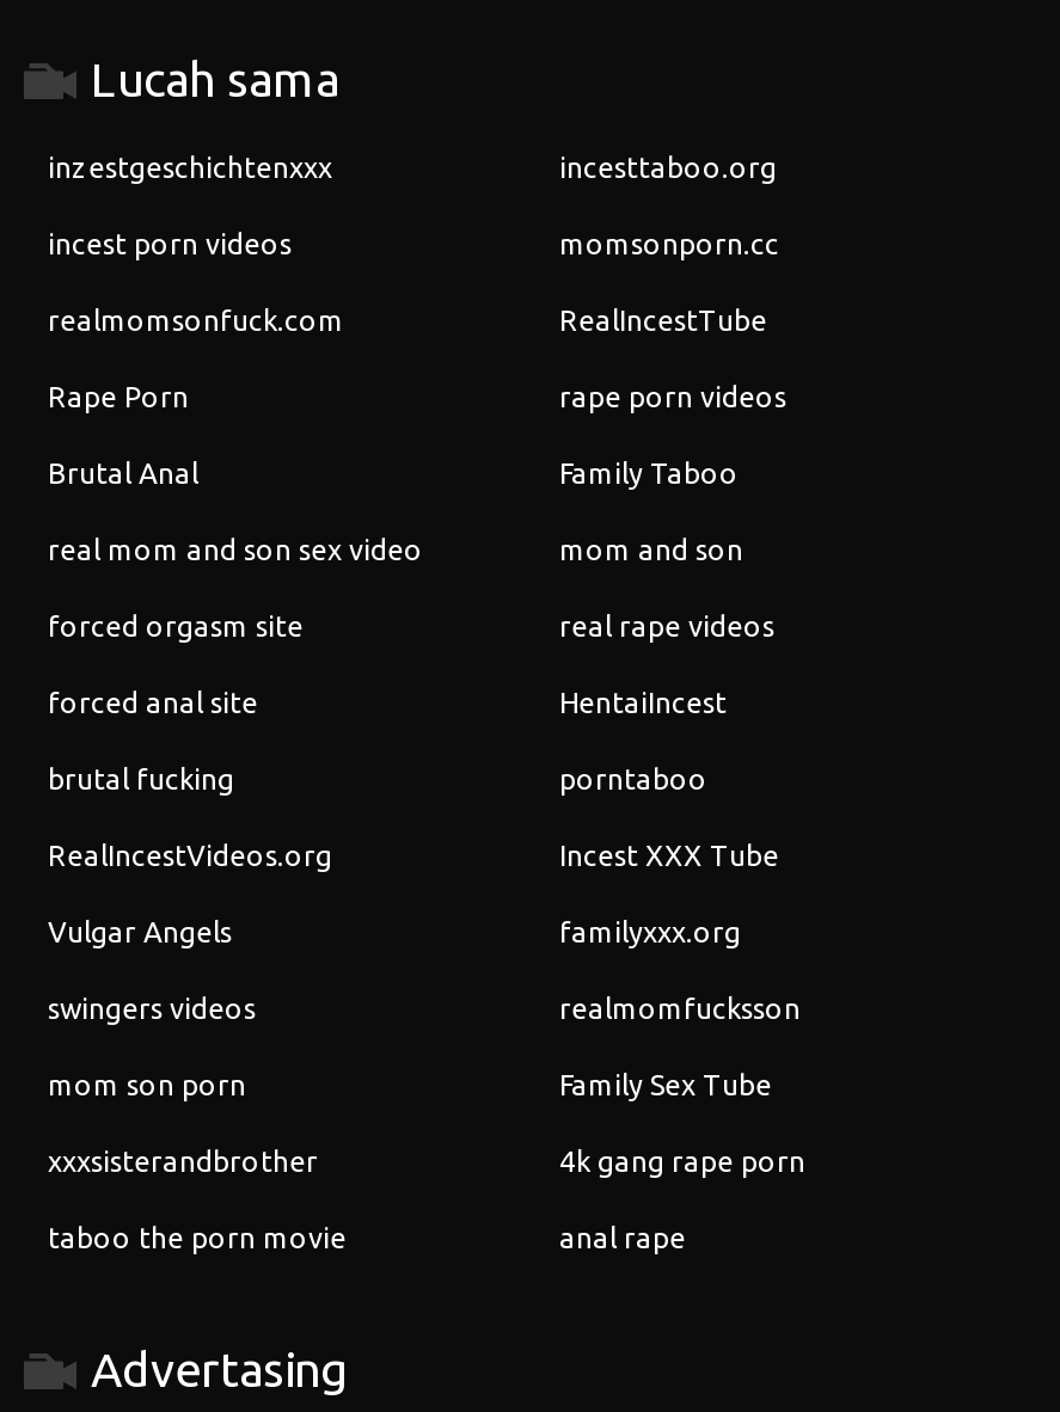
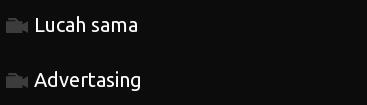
[48,152,805,1253] inzestgeschichtenxxx | incesttaboo.org | incest porn videos | momsonporn.cc | realmomsonfuck.com | RealIncestTube | Rape Porn | rape porn videos | Brutal Anal | Family Taboo | real mom and son sex video | mom and son | forced orgasm site | real rape videos | forced anal site | HentaiIncest | brutal fucking | porntaboo | RealIncestVideos.org | Incest XXX Tube | Vulgar Angels | familyxxx.org | swingers videos | realmomfucksson | mom son porn | Family Sex Tube | xxxsisterandbrother | 4k gang rape porn | taboo the porn movie | anal rape -> none

